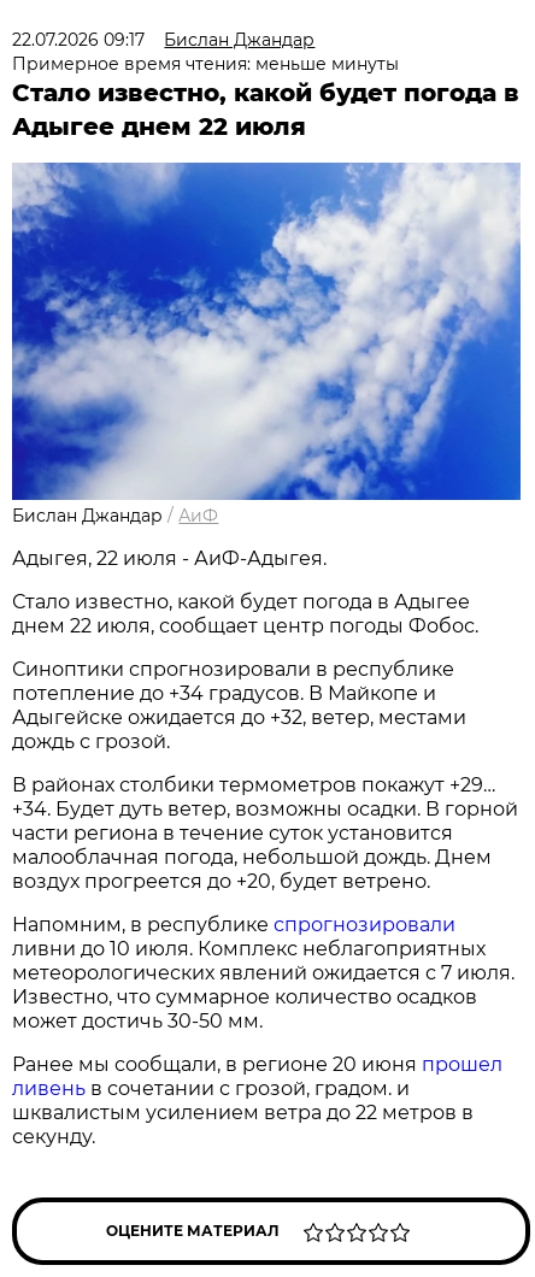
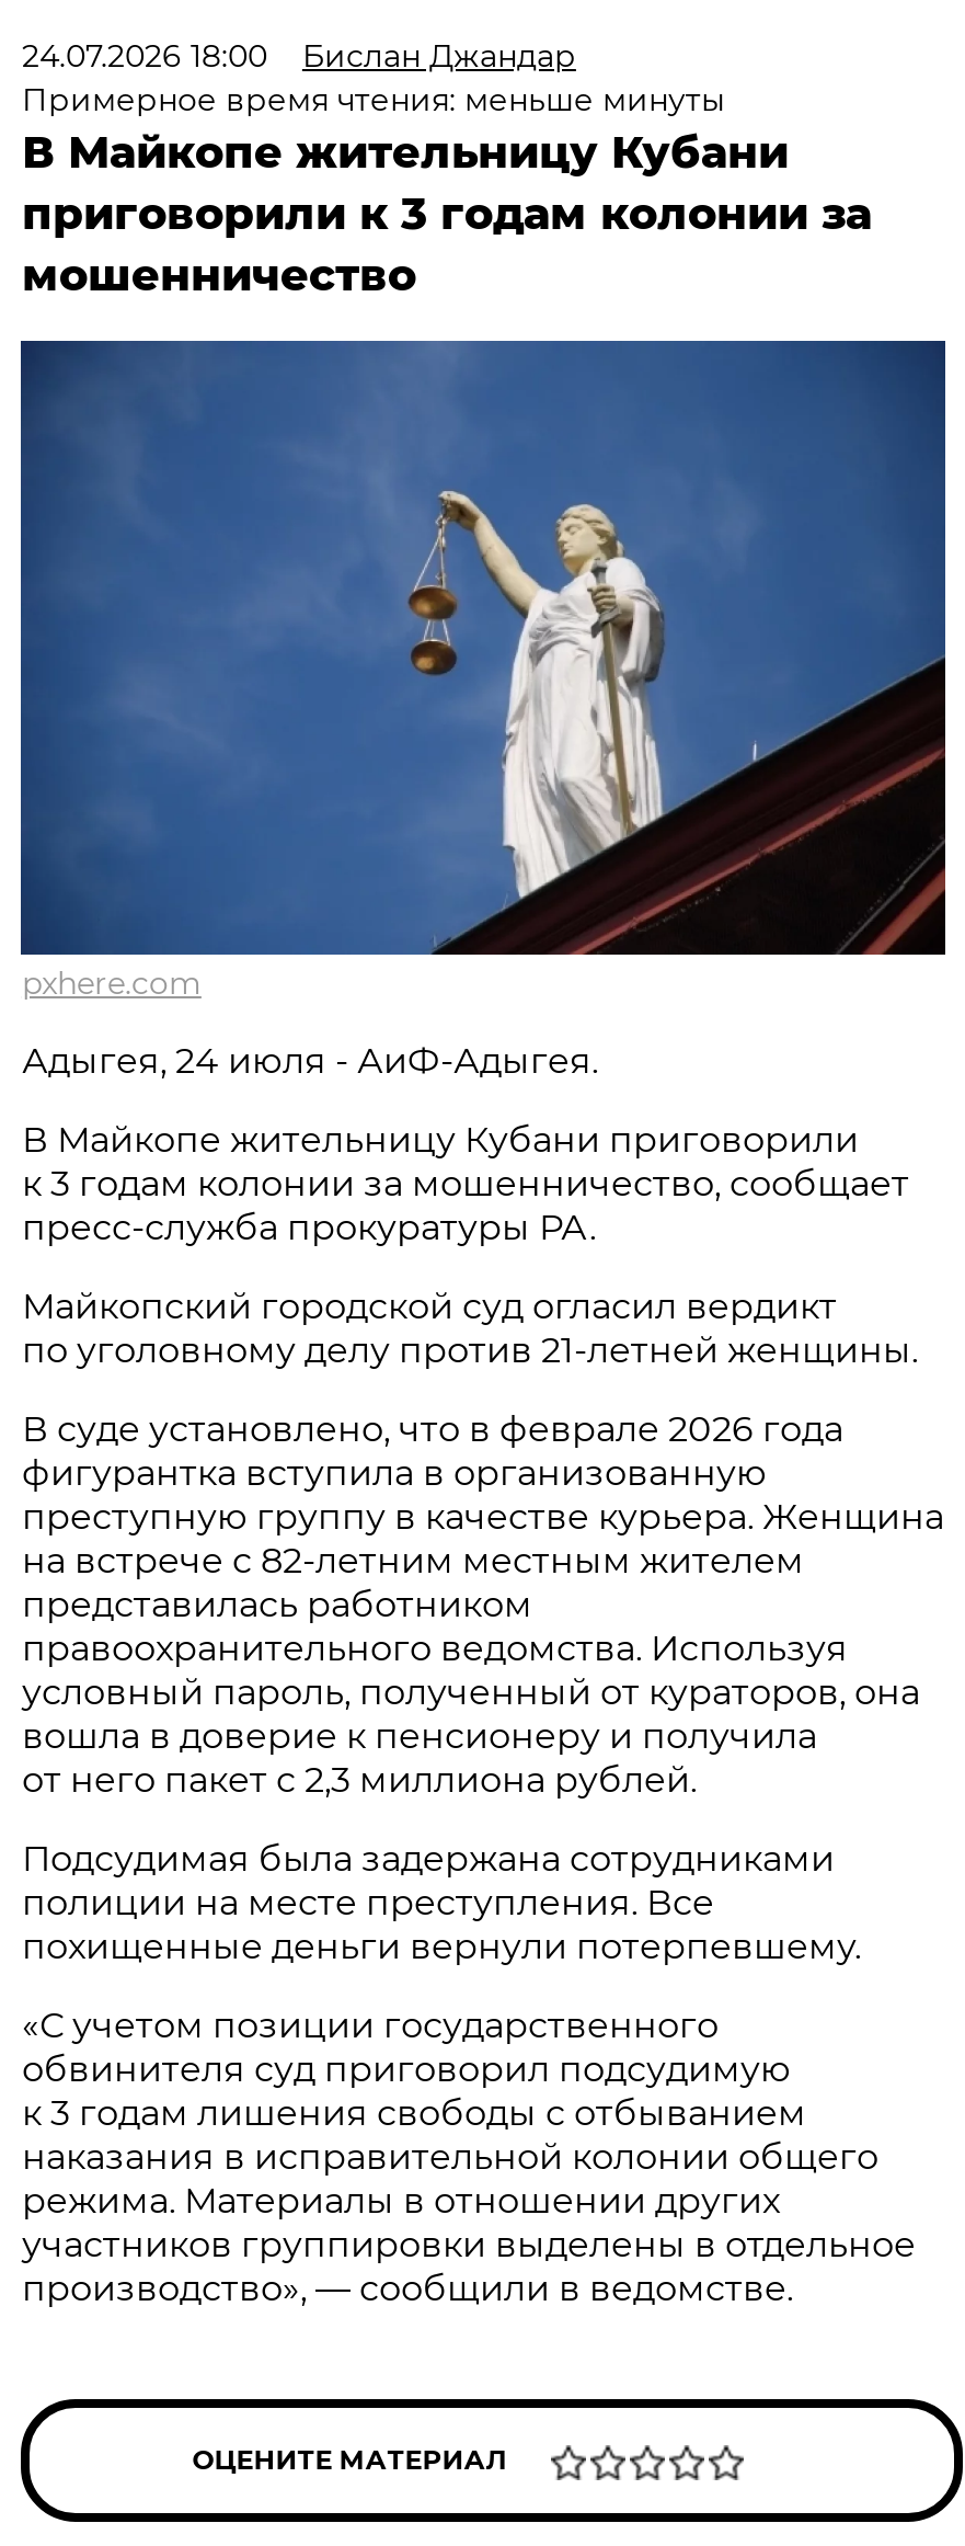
[13,29,315,50] 22.07.2026 09:17 Бислан Джандар -> [22,36,576,75] 24.07.2026 18:00 Бислан Джандар
[13,78,520,141] Стало известно, какой будет погода в | Адыгее днем 22 июля -> [22,126,872,301] В Майкопе жительницу Кубани | приговорили к 3 годам колонии за | мошенничество
[12,161,522,526] [image] | Бислан Джандар / АиФ -> [21,431,947,1002] [image] | pxhere.com
[13,547,327,570] Адыгея, 22 июля - АиФ-Адыгея. -> [22,1040,598,1081] Адыгея, 24 июля - АиФ-Адыгея.
[13,590,479,637] Стало известно, какой будет погода в Адыгее | днем 22 июля, сообщает центр погоды Фобос. -> [22,1119,909,1248] В Майкопе жительницу Кубани приговорили | к 3 годам колонии за мошенничество, сообщает | пресс-служба прокуратуры РА.
[13,658,467,753] Синоптики спрогнозировали в республике | потепление до +34 градусов. В Майкопе и | Адыгейске ожидается до +32, ветер, местами | дождь с грозой. -> [22,1285,918,1371] Майкопский городской суд огласил вердикт | по уголовному делу против 21-летней женщины.
[13,773,519,892] В районах столбики термометров покажут +29… | +34. Будет дуть ветер, возможны осадки. В горной | части региона в течение суток установится | малооблачная погода, небольшой дождь. Днем | воздух прогреется до +20, будет ветрено. -> [22,1408,944,1800] В суде установлено, что в феврале 2026 года | фигурантка вступила в организованную | преступную группу в качестве курьера. Женщина | на встрече с 82-летним местным жителем | представилась работником | правоохранительного ведомства. Используя | условный пароль, полученный от кураторов, она | вошла в доверие к пенсионеру и получила | от него пакет с 2,3 миллиона рублей.
[13,913,515,1032] Напомним, в республике спрогнозировали | ливни до 10 июля. Комплекс неблагоприятных | метеорологических явлений ожидается с 7 июля. | Известно, что суммарное количество осадков | может достичь 30-50 мм. -> [22,1838,861,1967] Подсудимая была задержана сотрудниками | полиции на месте преступления. Все | похищенные деньги вернули потерпевшему.
[13,1053,503,1148] Ранее мы сообщали, в регионе 20 июня прошел | ливень в сочетании с грозой, градом. и | шквалистым усилением ветра до 22 метров в | секунду. -> [22,2004,915,2309] «С учетом позиции государственного | обвинителя суд приговорил подсудимую | к 3 годам лишения свободы с отбыванием | наказания в исправительной колонии общего | режима. Материалы в отношении других | участников группировки выделены в отдельное | производство», — сообщили в ведомстве.

